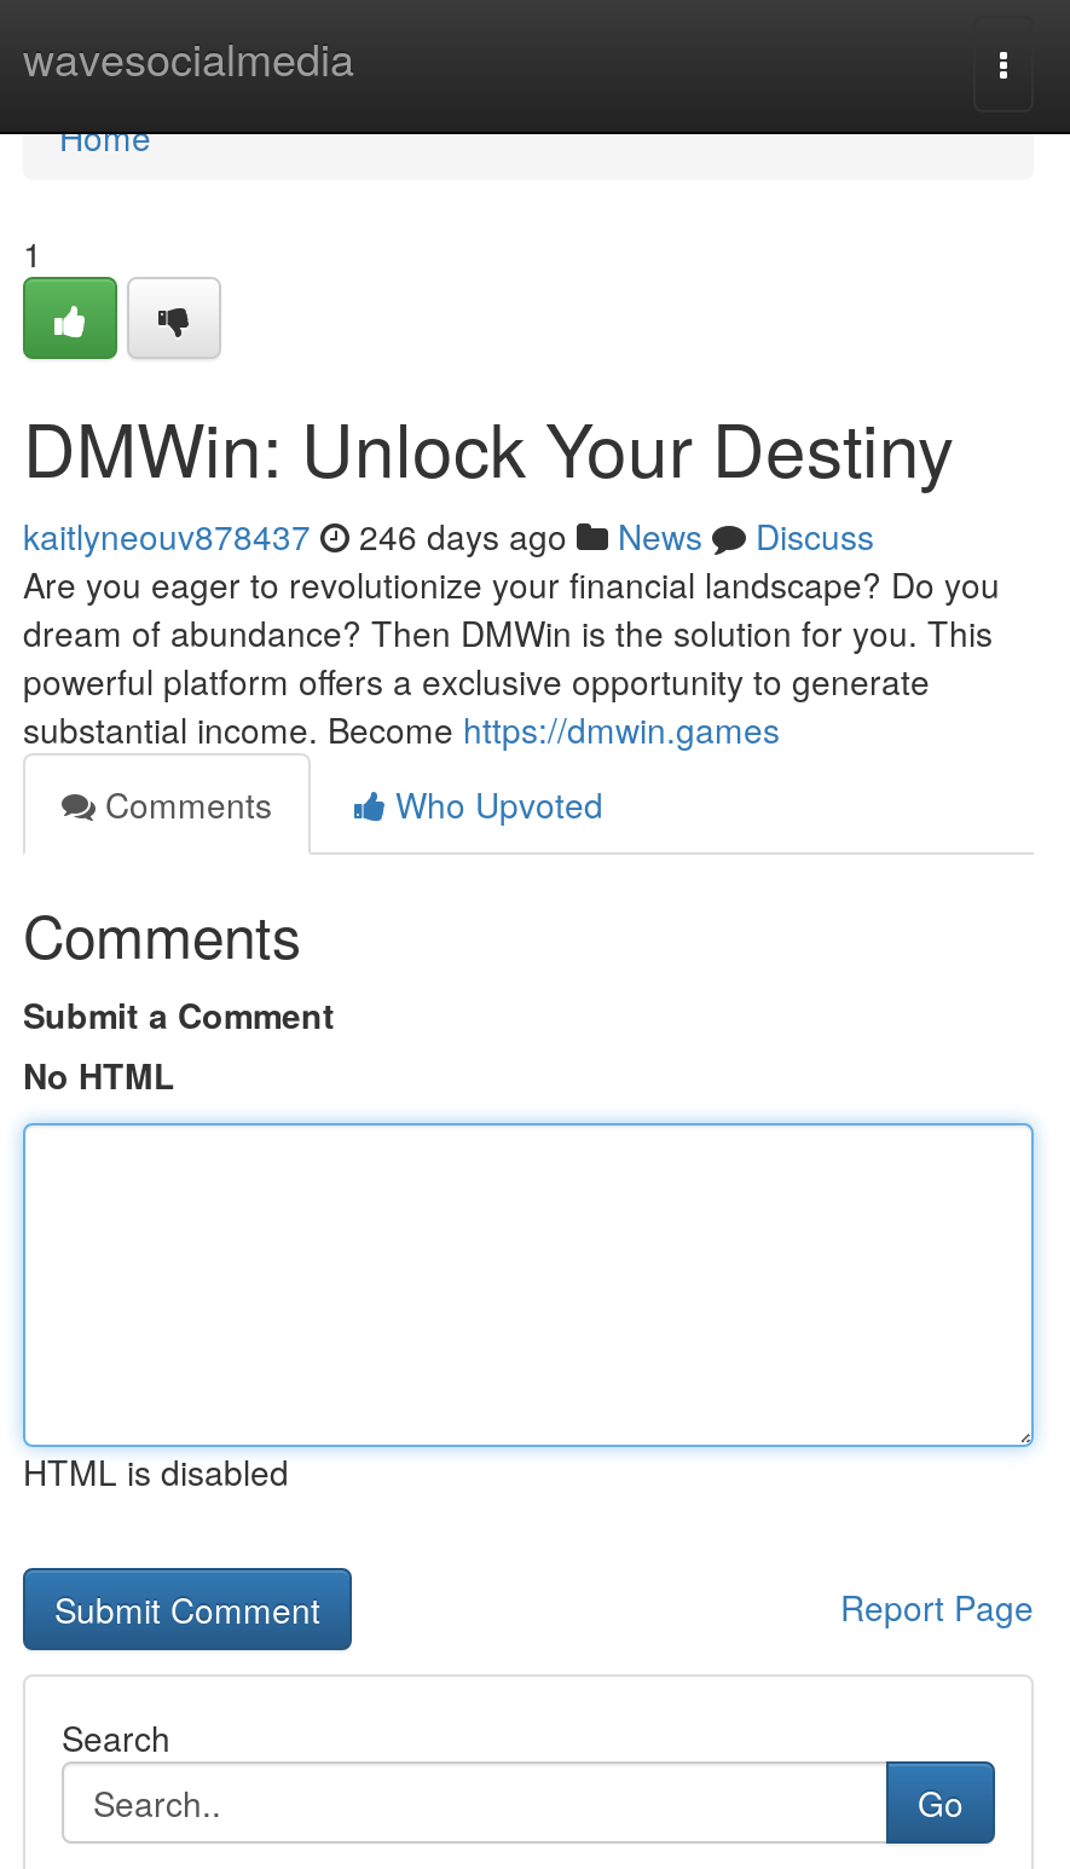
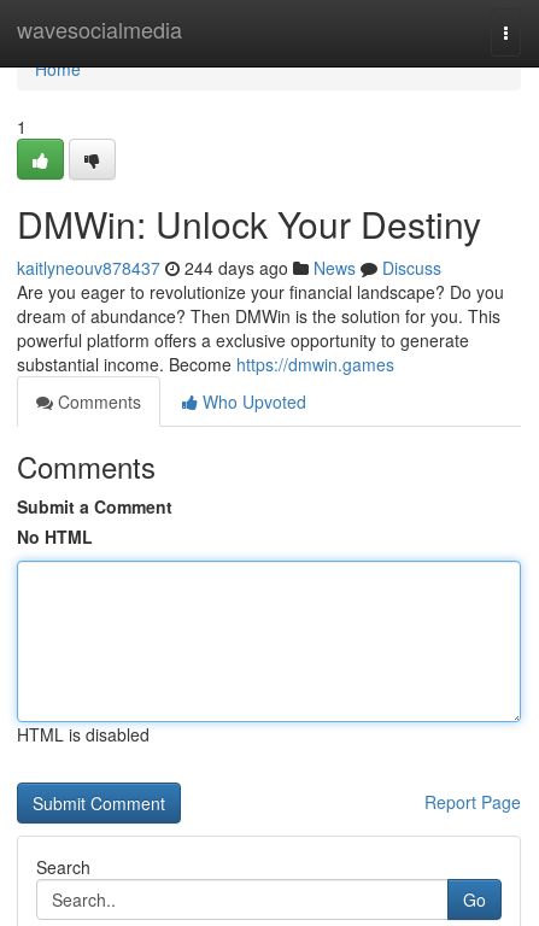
[23,511,874,560] kaitlyneouv878437 246 days ago News Discuss -> [17,256,441,280] kaitlyneouv878437 244 days ago News Discuss

